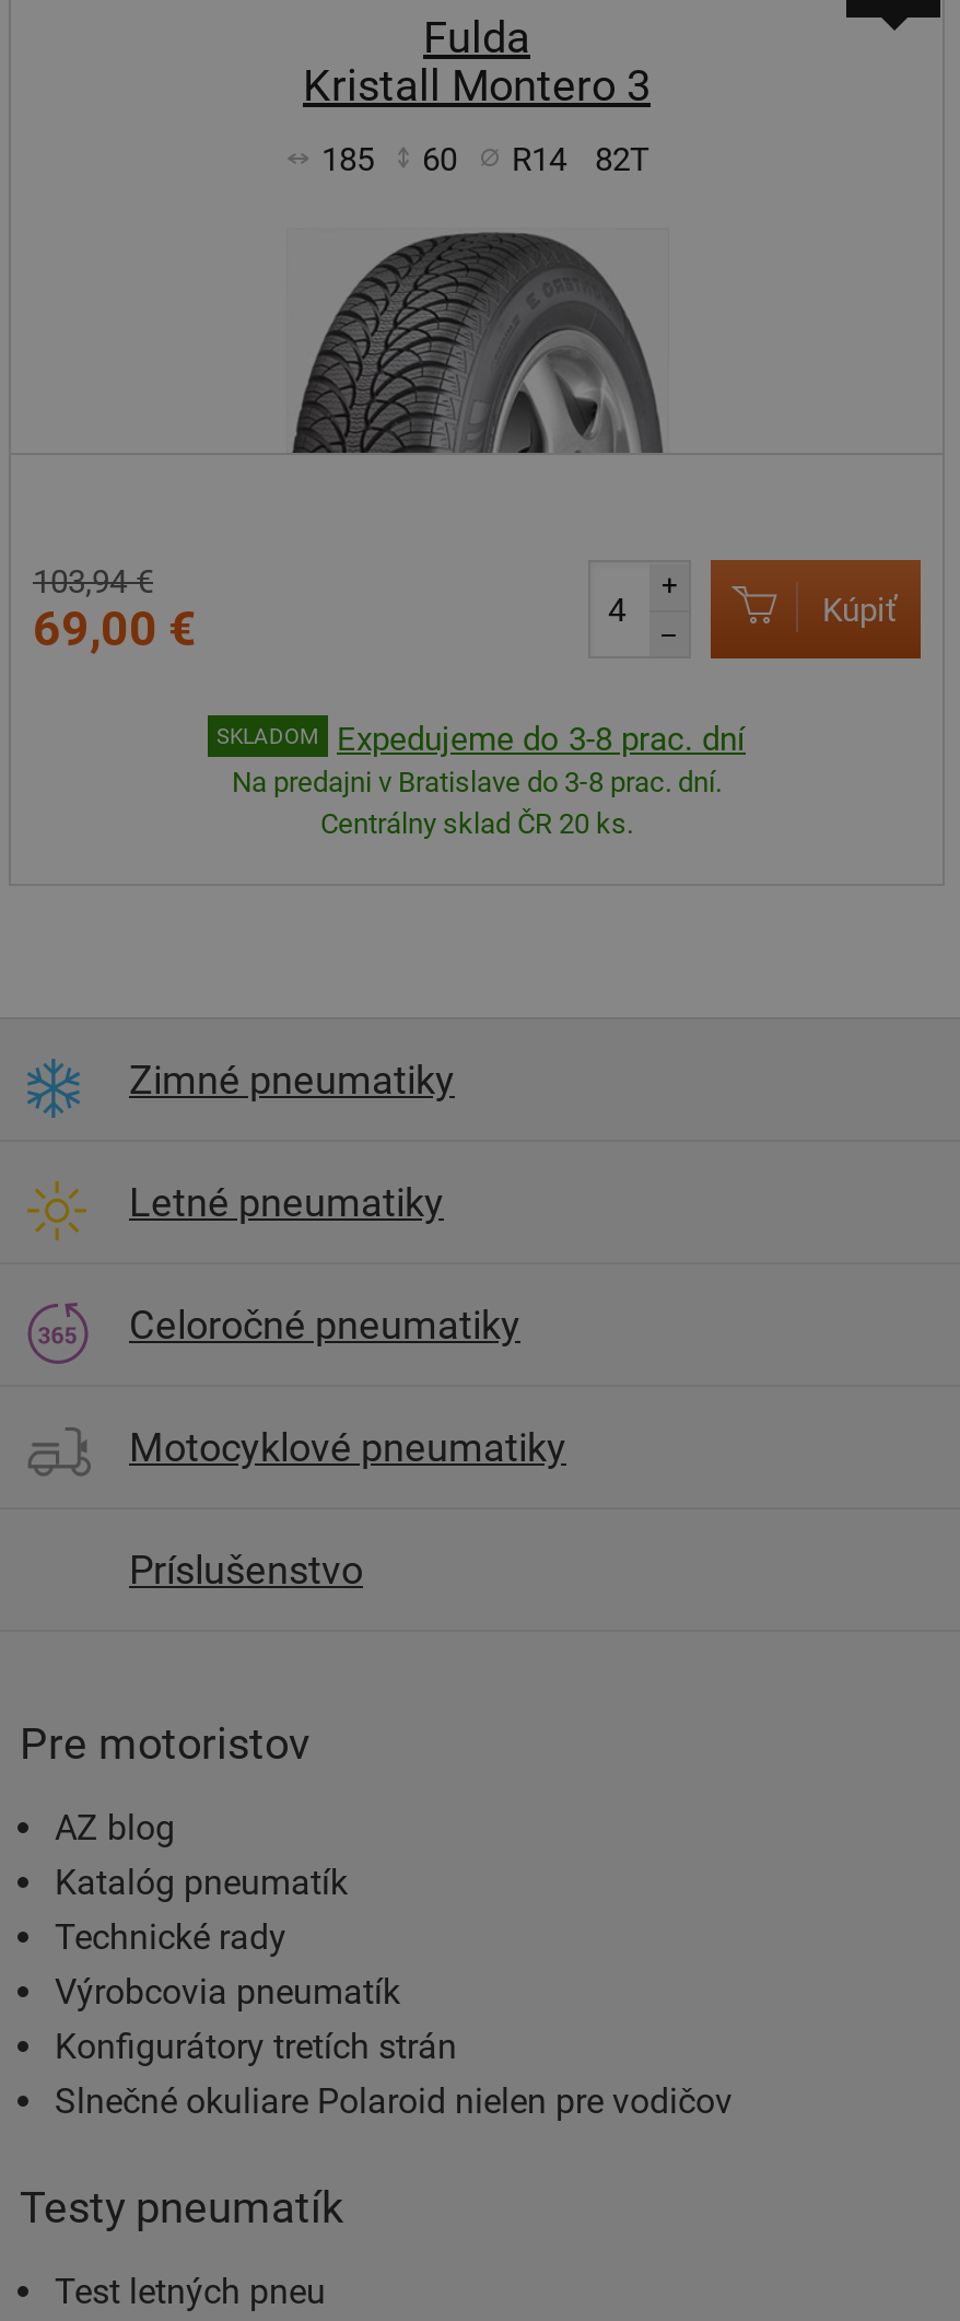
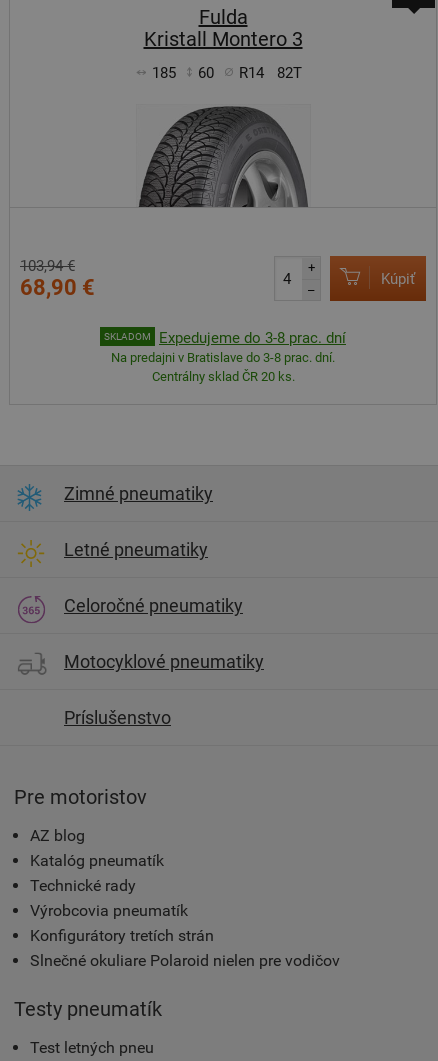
[33,602,197,656] 69,00 € -> [20,275,95,300] 68,90 €

